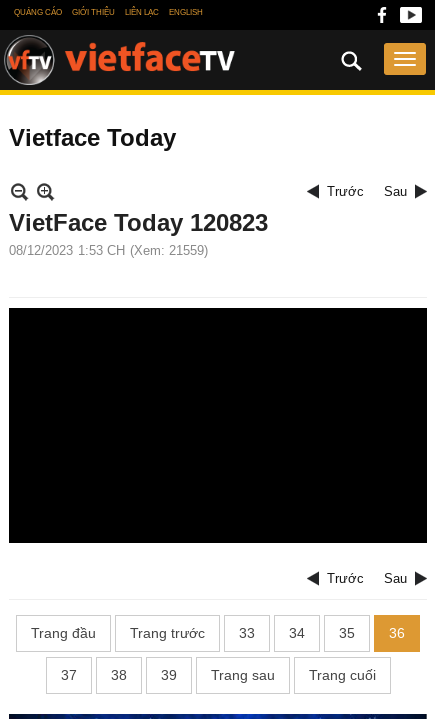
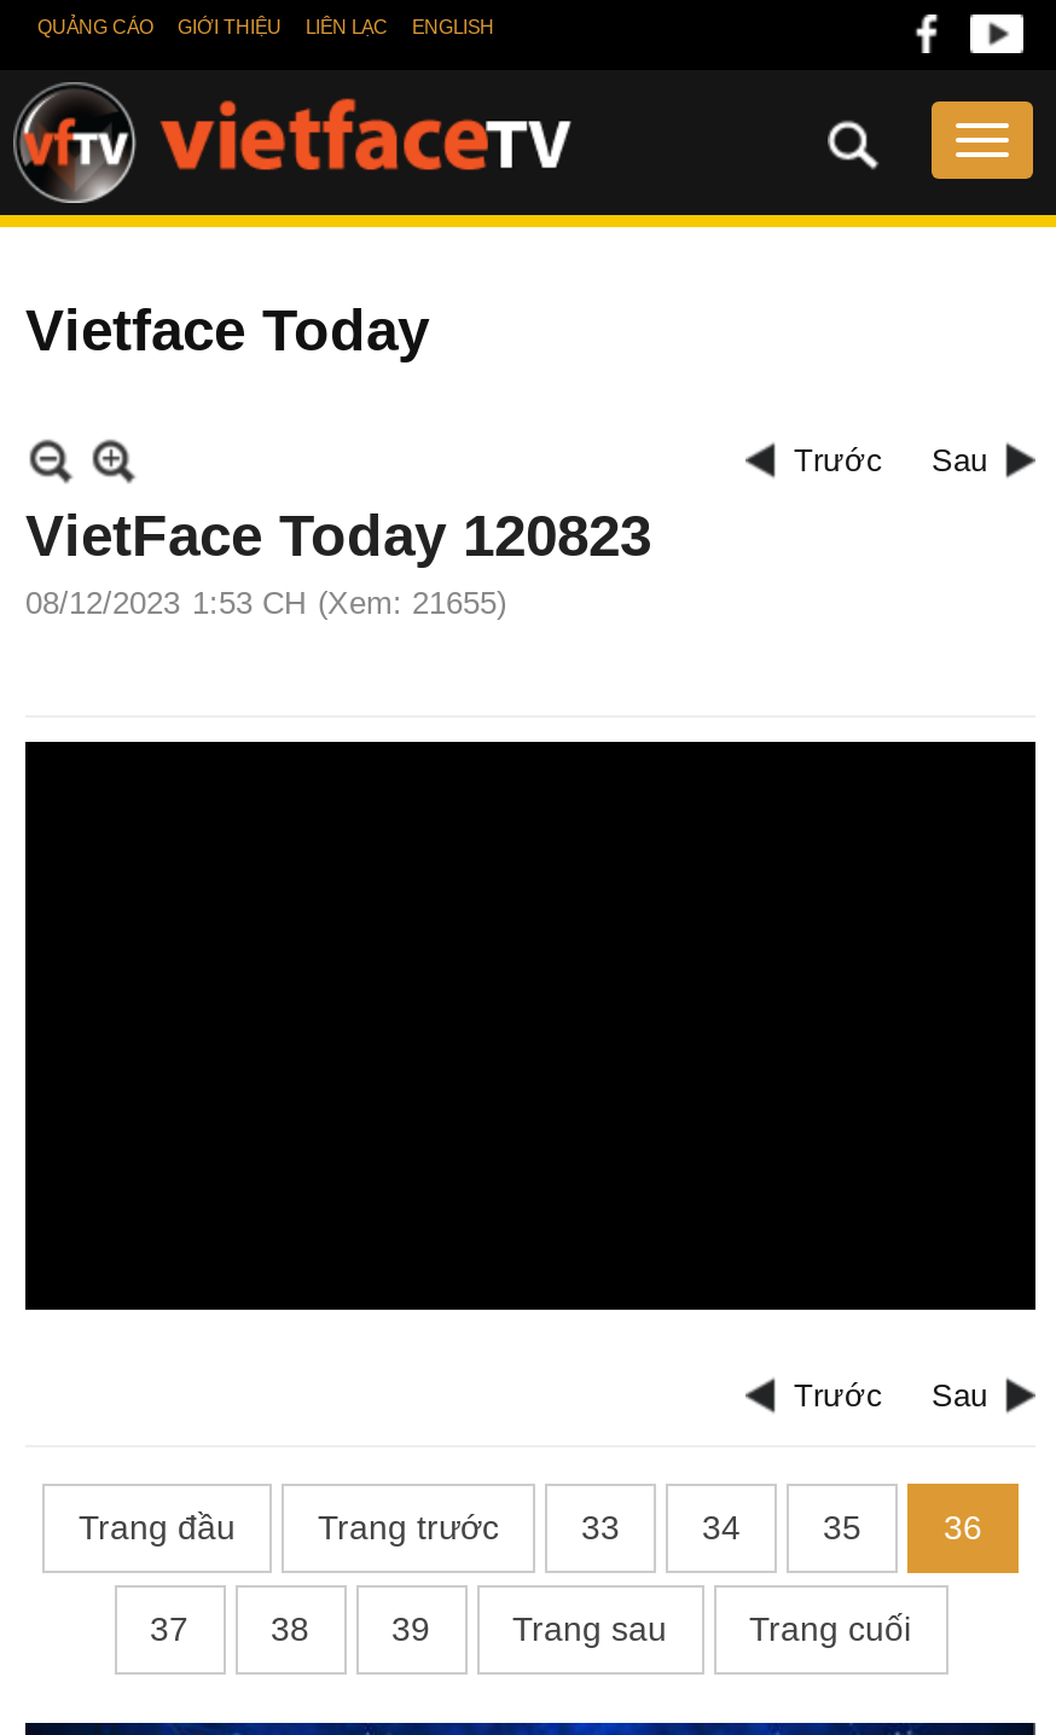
[9,243,208,258] 08/12/2023 1:53 CH (Xem: 21559) -> [25,585,506,621] 08/12/2023 1:53 CH (Xem: 21655)

